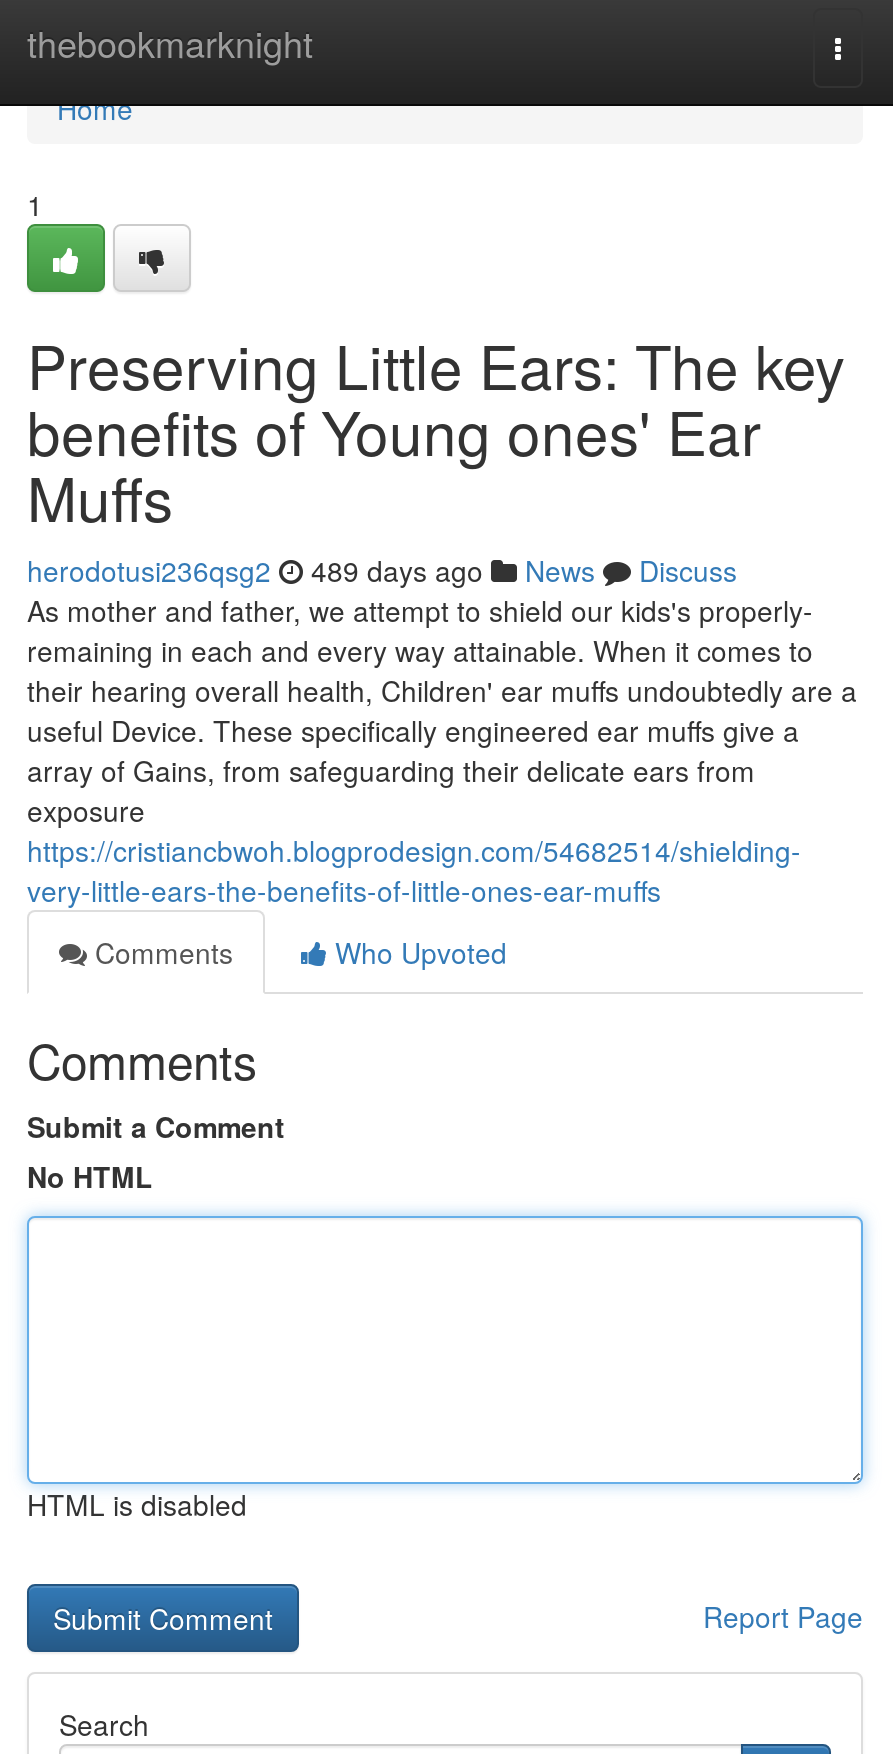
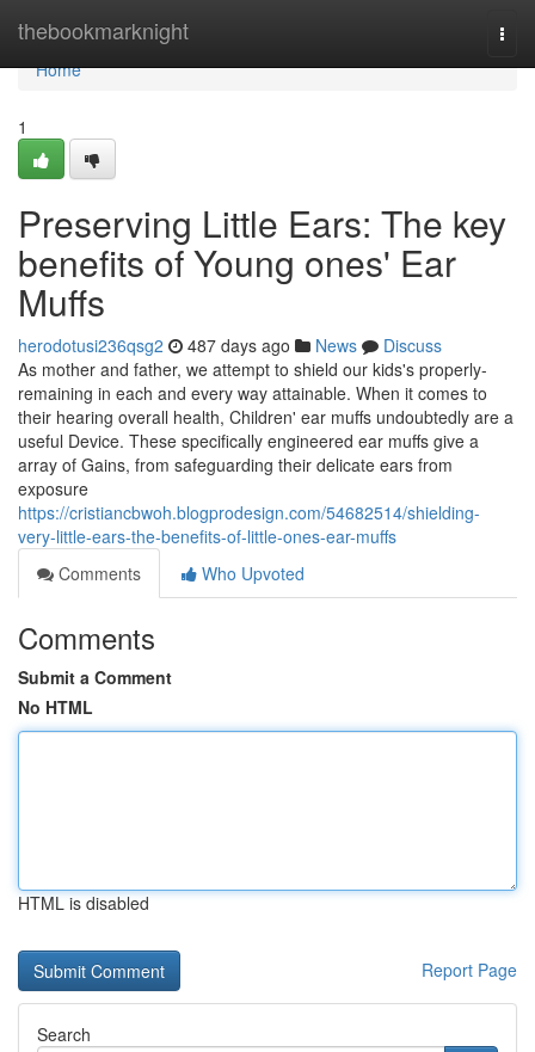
[27,550,737,590] herodotusi236qsg2 489 days ago News Discuss -> [18,333,442,357] herodotusi236qsg2 487 days ago News Discuss

